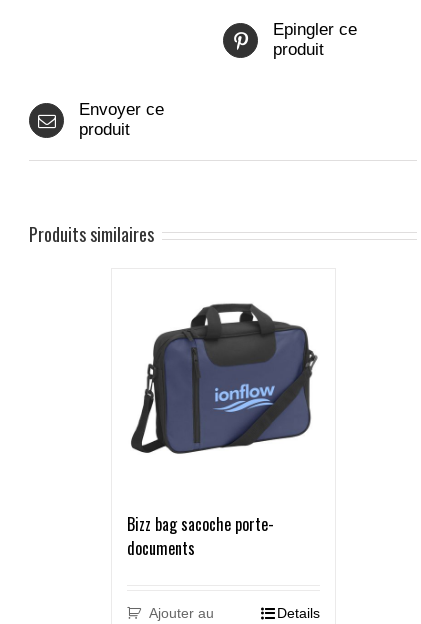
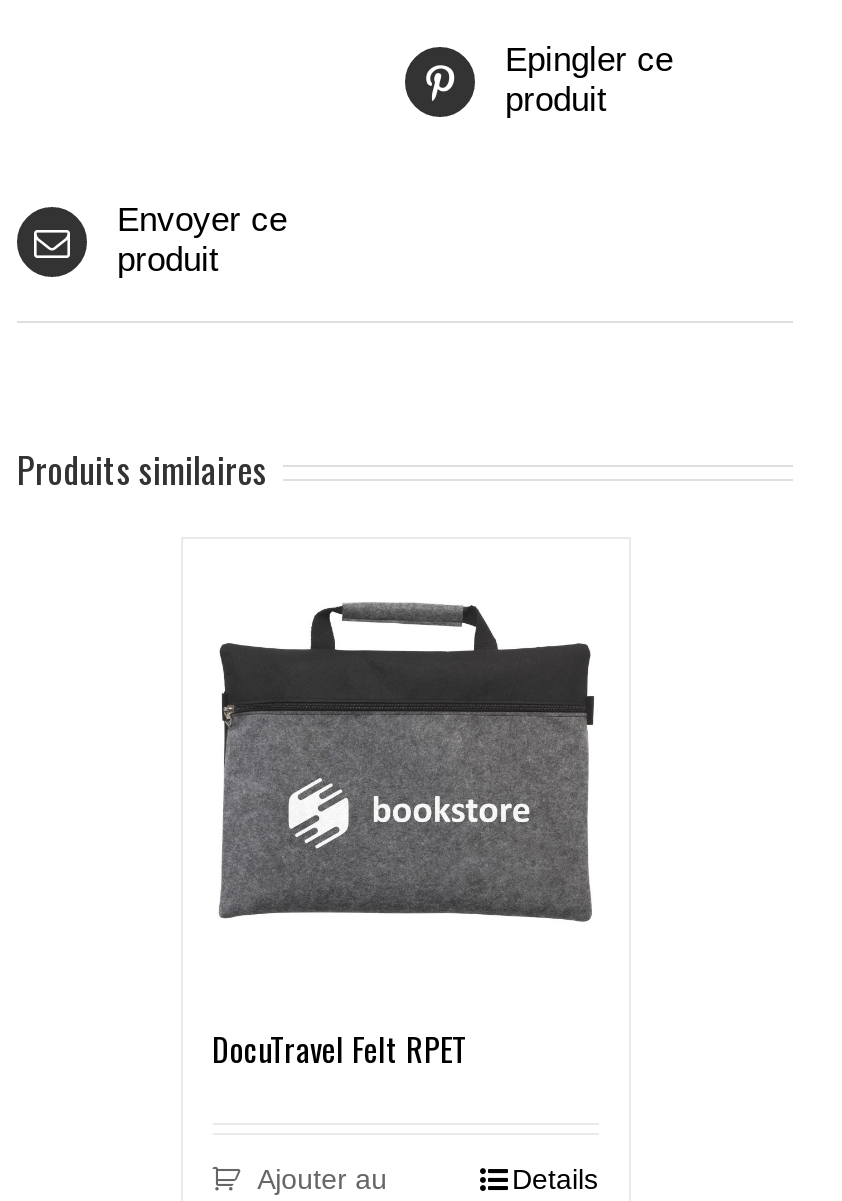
[131,302,317,460] [image] -> [217,601,597,923] [image]
[126,512,273,560] Bizz bag sacoche porte- | documents -> [212,1025,468,1073] DocuTravel Felt RPET

